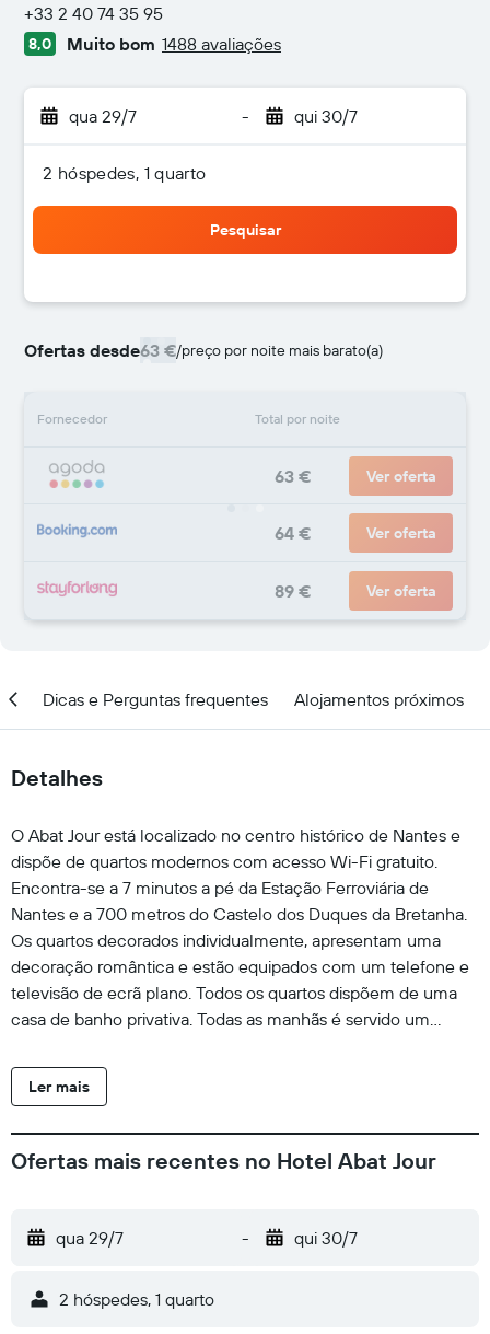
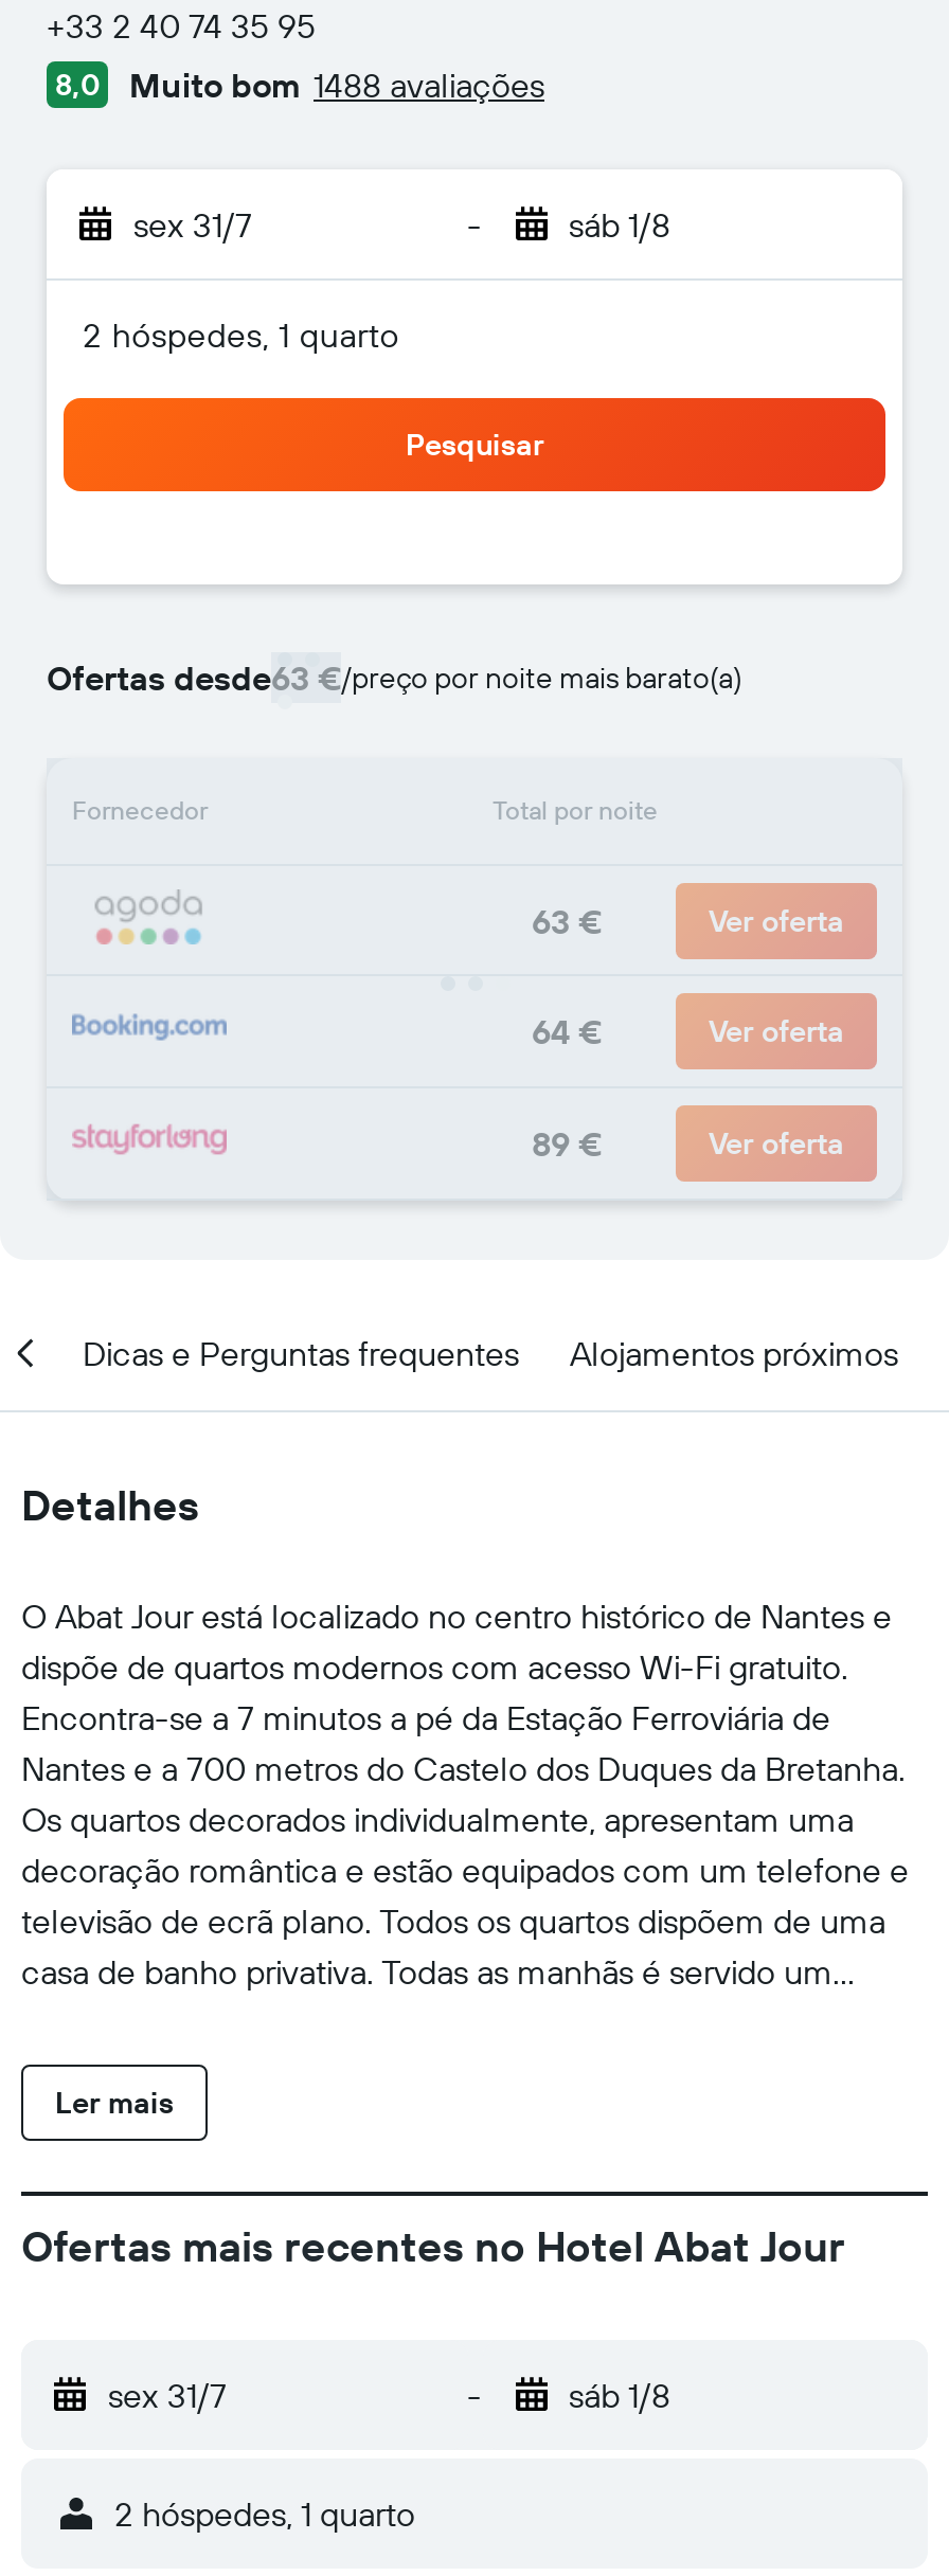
[69,105,137,127] qua 29/7 -> [133,203,252,246] sex 31/7
[294,105,357,127] qui 30/7 -> [569,203,670,246] sáb 1/8
[56,1227,124,1249] qua 29/7 -> [108,2374,227,2416] sex 31/7
[294,1227,357,1249] qui 30/7 -> [569,2374,670,2416] sáb 1/8

